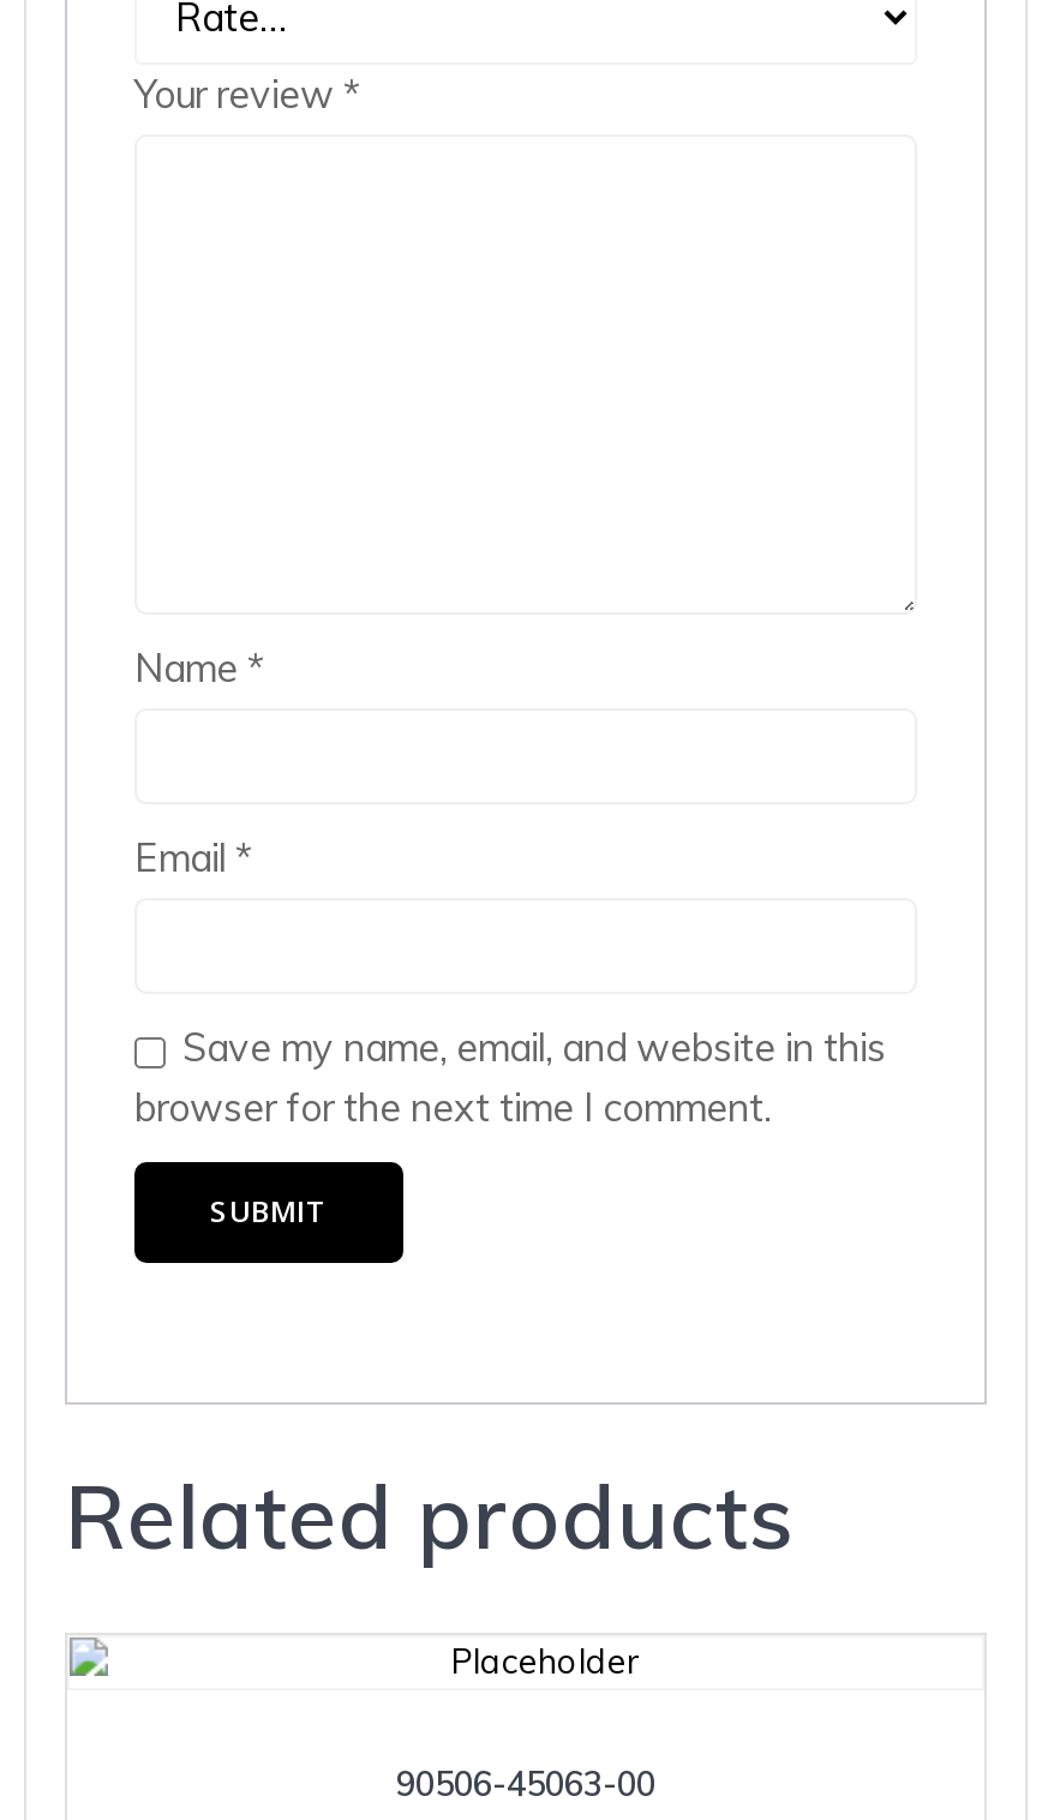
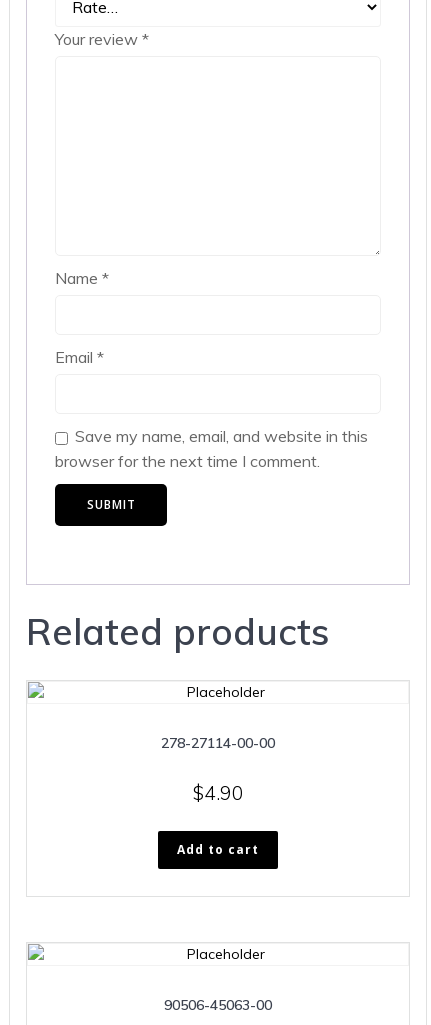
none -> [161,734,275,858] 278-27114-00-00 | $4.90 | Add to cart

